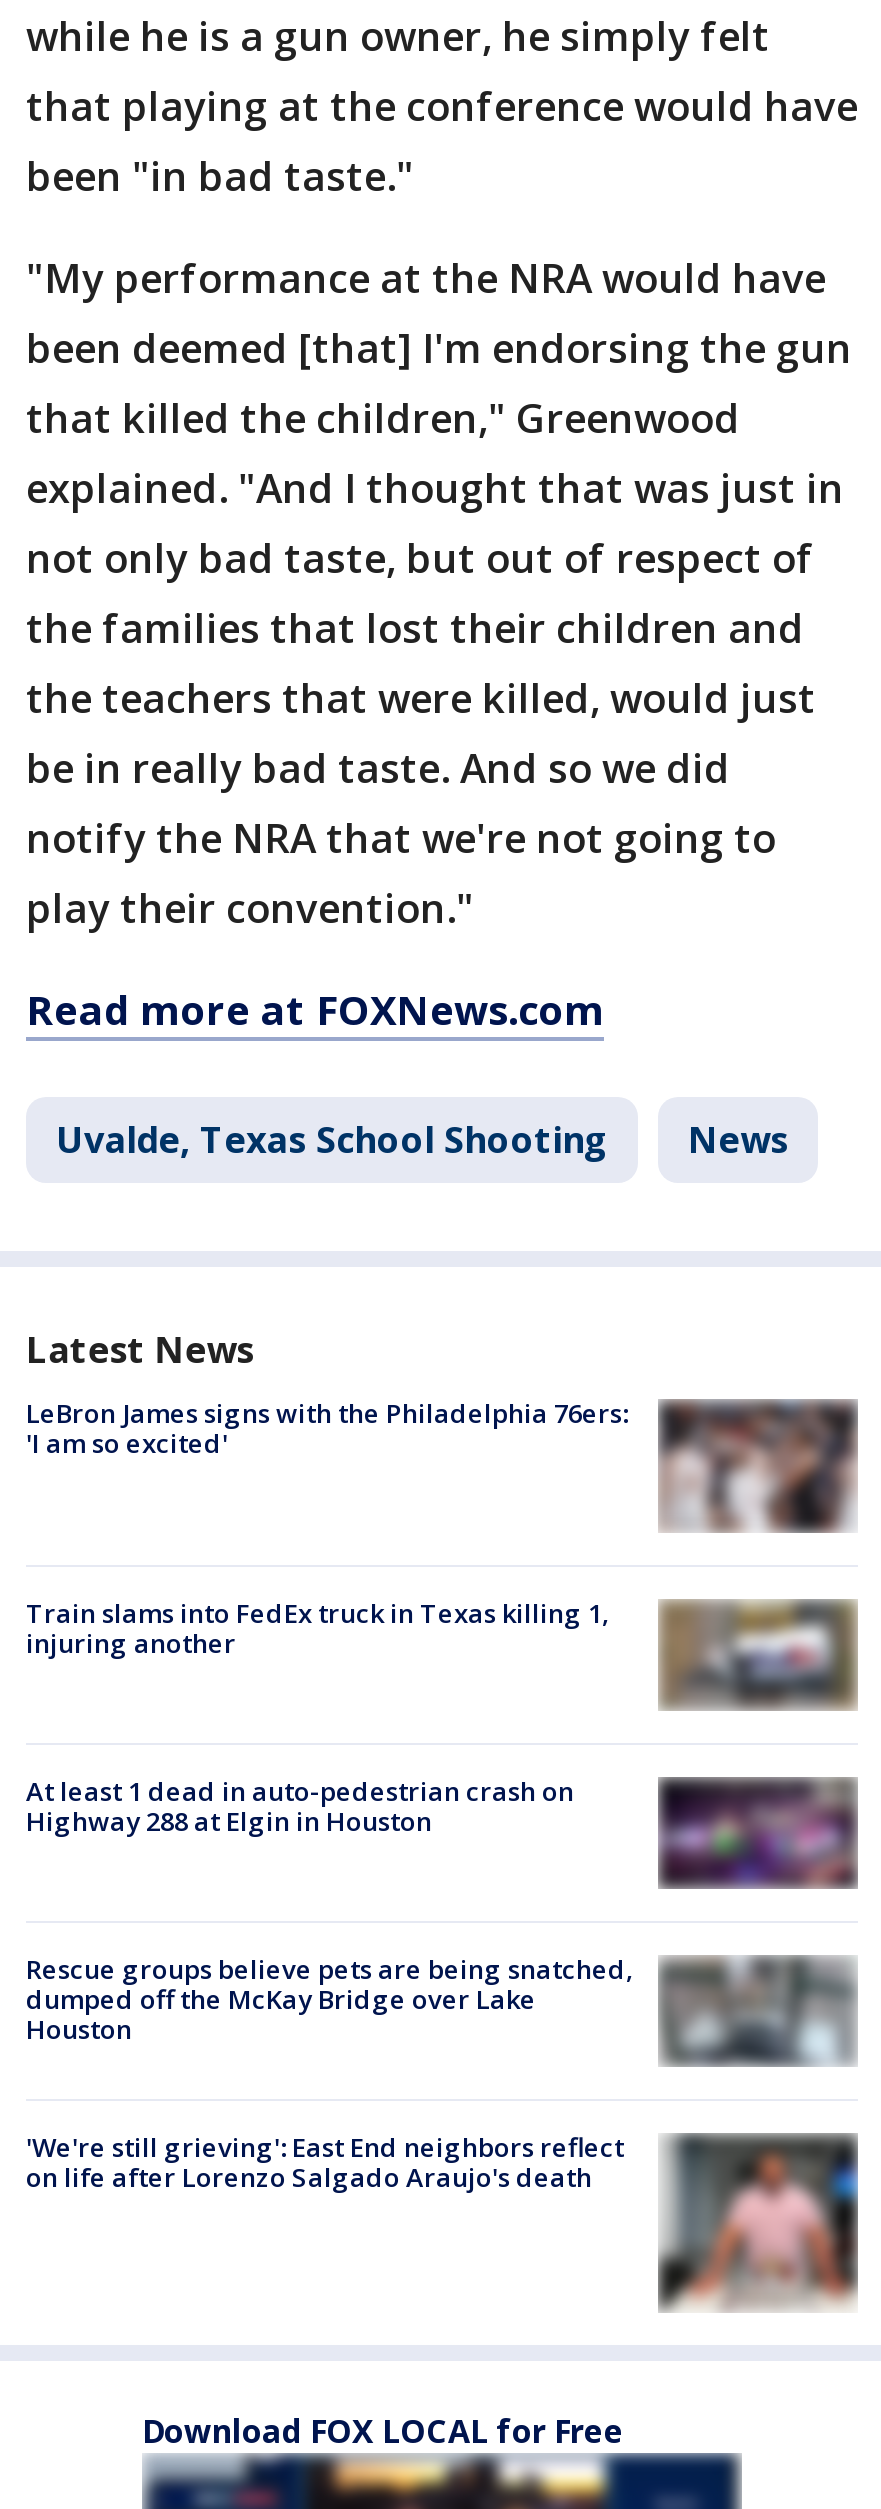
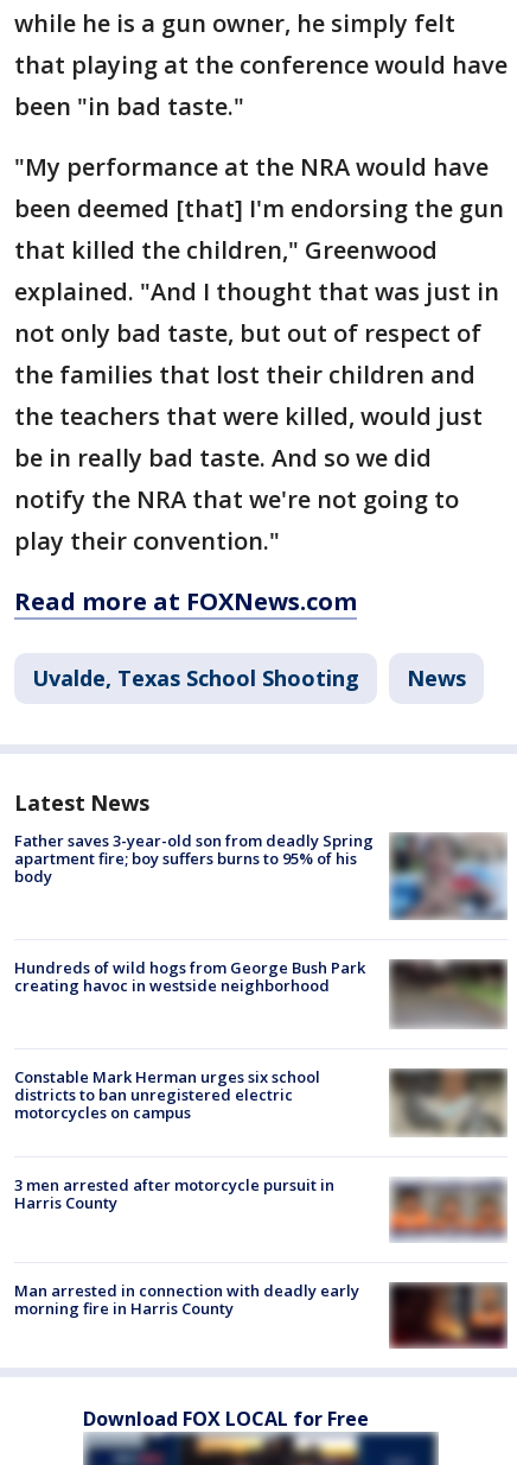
[26,1395,858,1547] [image] | LeBron James signs with the Philadelphia 76ers: | 'I am so excited' -> [14,830,508,921] [image] | Father saves 3-year-old son from deadly Spring | apartment fire; boy suffers burns to 95% of his | body
[26,1594,858,1729] [image] | Train slams into FedEx truck in Texas killing 1, | injuring another -> [14,951,508,1028] [image] | Hundreds of wild hogs from George Bush Park | creating havoc in westside neighborhood
[26,1773,574,1839] At least 1 dead in auto-pedestrian crash on | Highway 288 at Elgin in Houston -> [14,1066,320,1123] Constable Mark Herman urges six school | districts to ban unregistered electric | motorcycles on campus
[656,1777,860,1913] [image] -> [389,1057,508,1137] [image]
[26,1951,634,2047] Rescue groups believe pets are being snatched, | dumped off the McKay Bridge over Lake | Houston -> [14,1174,334,1213] 3 men arrested after motorcycle pursuit in | Harris County
[660,1953,858,2089] [image] -> [389,1162,508,1241] [image]
[26,2130,860,2311] [image] | 'We're still grieving': East End neighbors reflect | on life after Lorenzo Salgado Araujo's death -> [14,1268,508,1349] [image] | Man arrested in connection with deadly early | morning fire in Harris County

